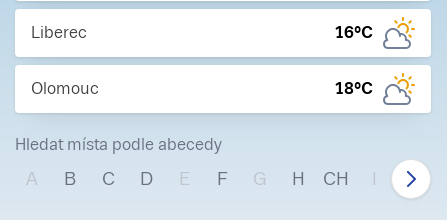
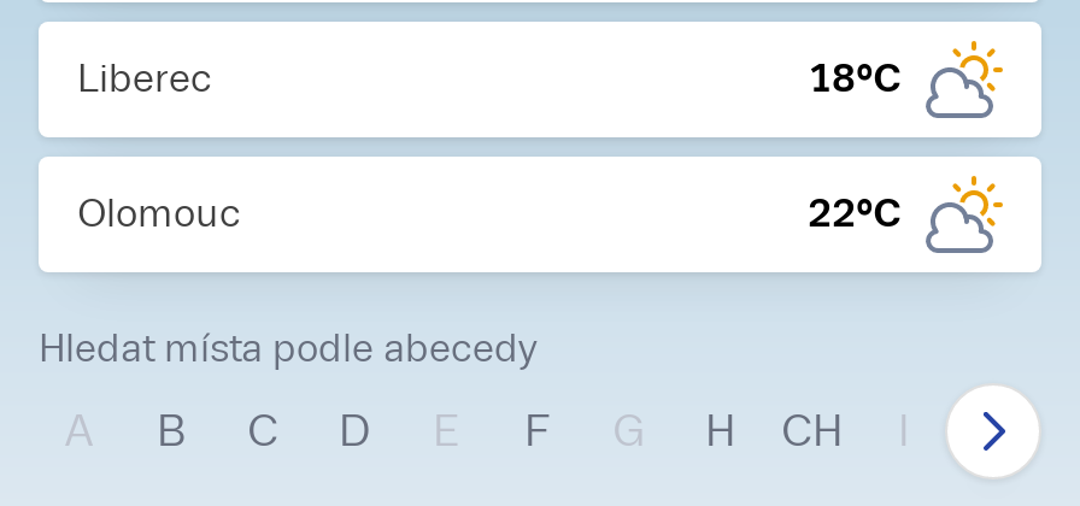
[334,23,373,42] 16°C -> [808,55,902,101] 18°C
[334,79,373,98] 18°C -> [808,190,902,236] 22°C

